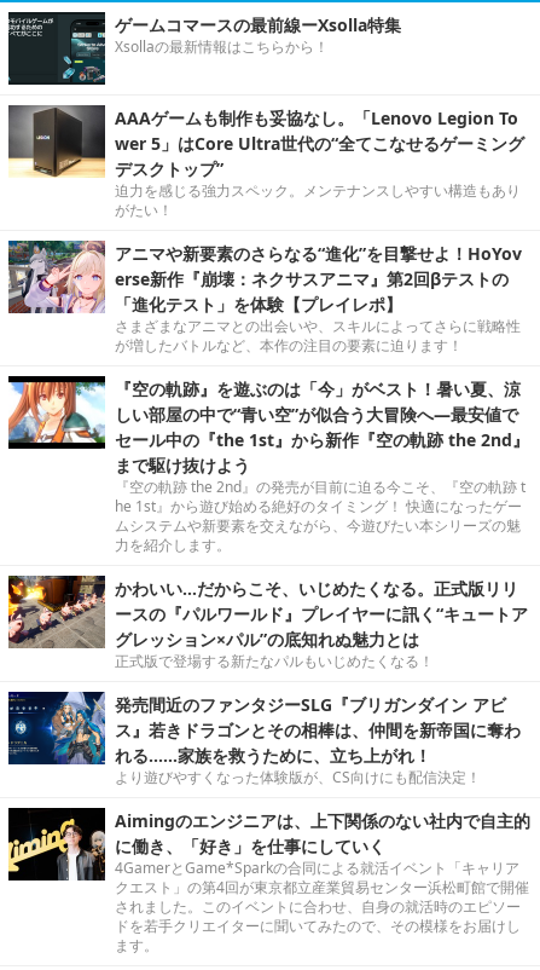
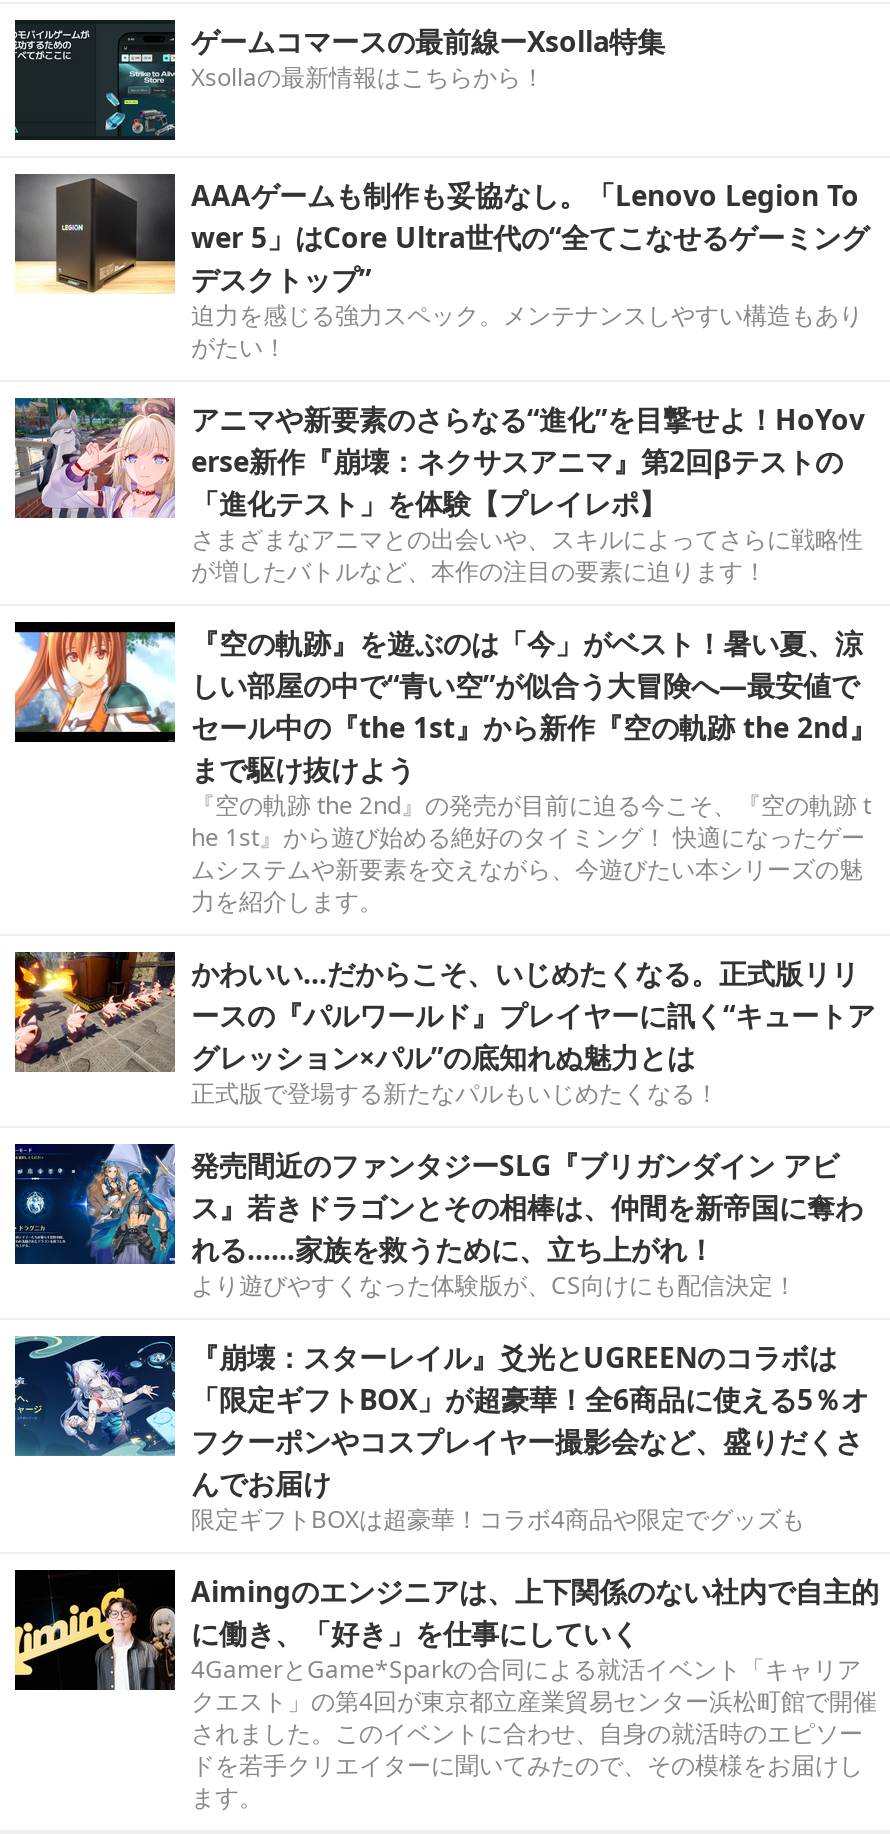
none -> [13,1334,869,1537] [image] | 『崩壊：スターレイル』爻光とUGREENのコラボは | 「限定ギフトBOX」が超豪華！全6商品に使える5％オ | フクーポンやコスプレイヤー撮影会など、盛りだくさ | んでお届け | 限定ギフトBOXは超豪華！コラボ4商品や限定でグッズも

